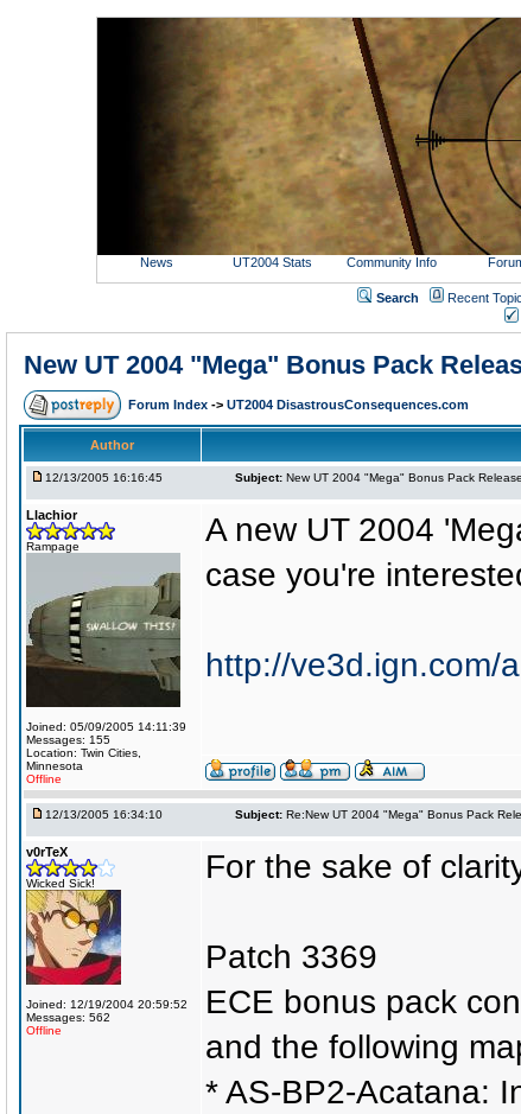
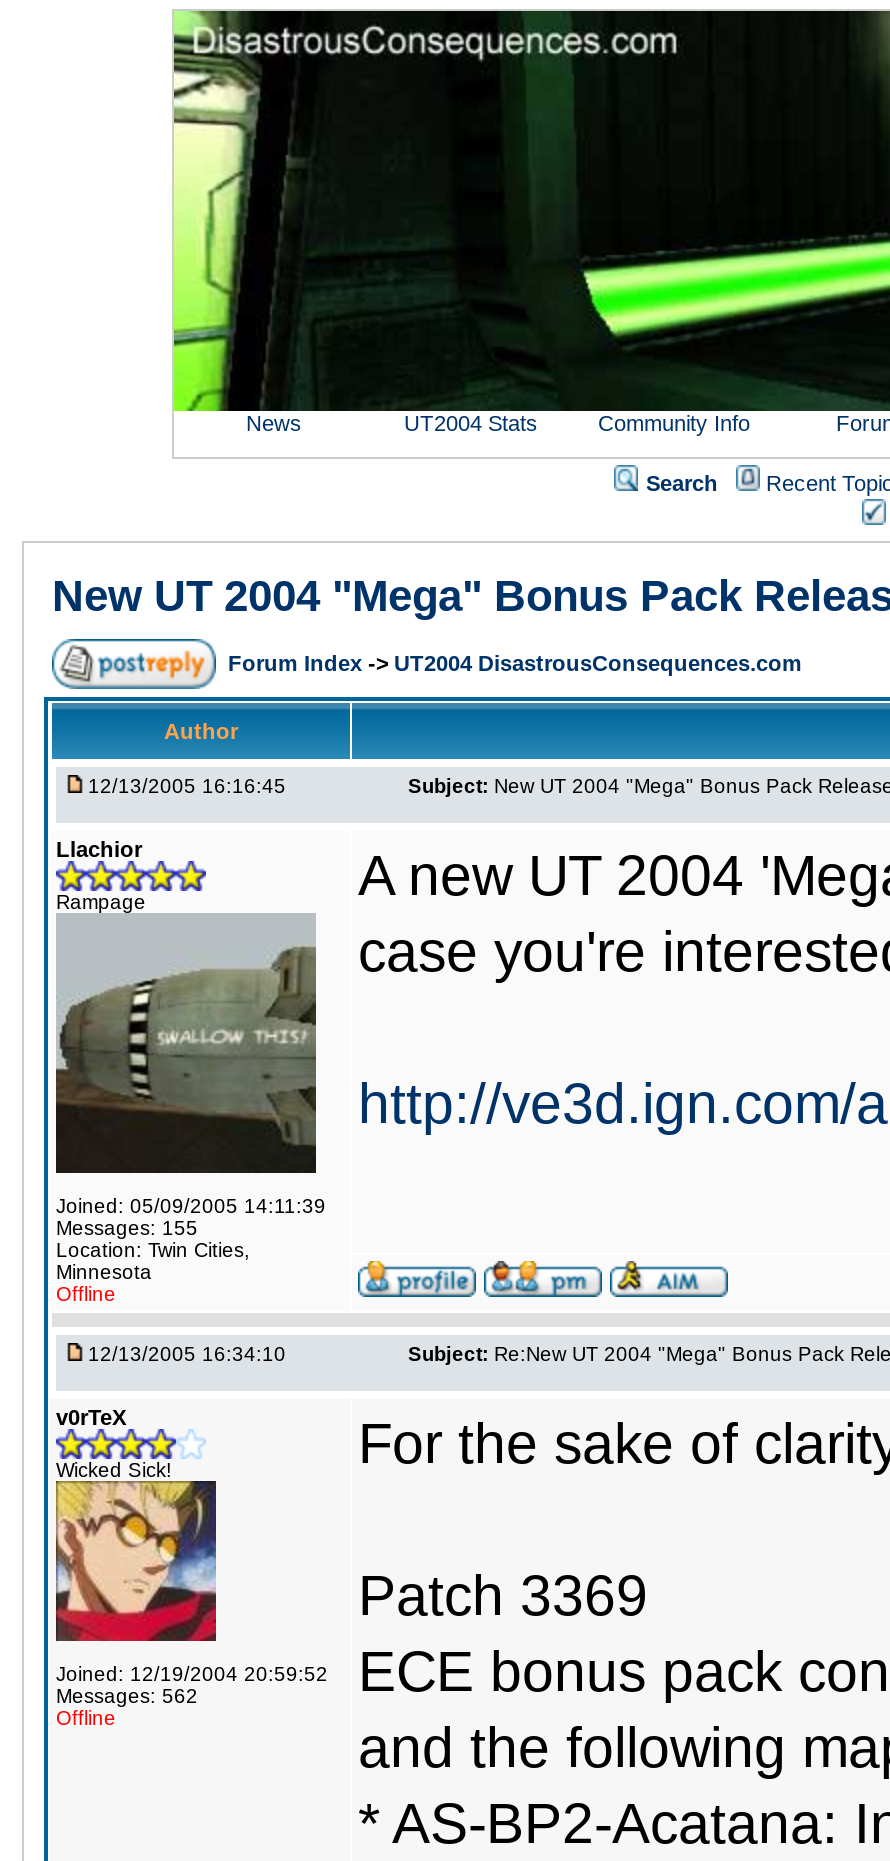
[96,17,517,256] [image] -> [172,9,884,413] [image]

